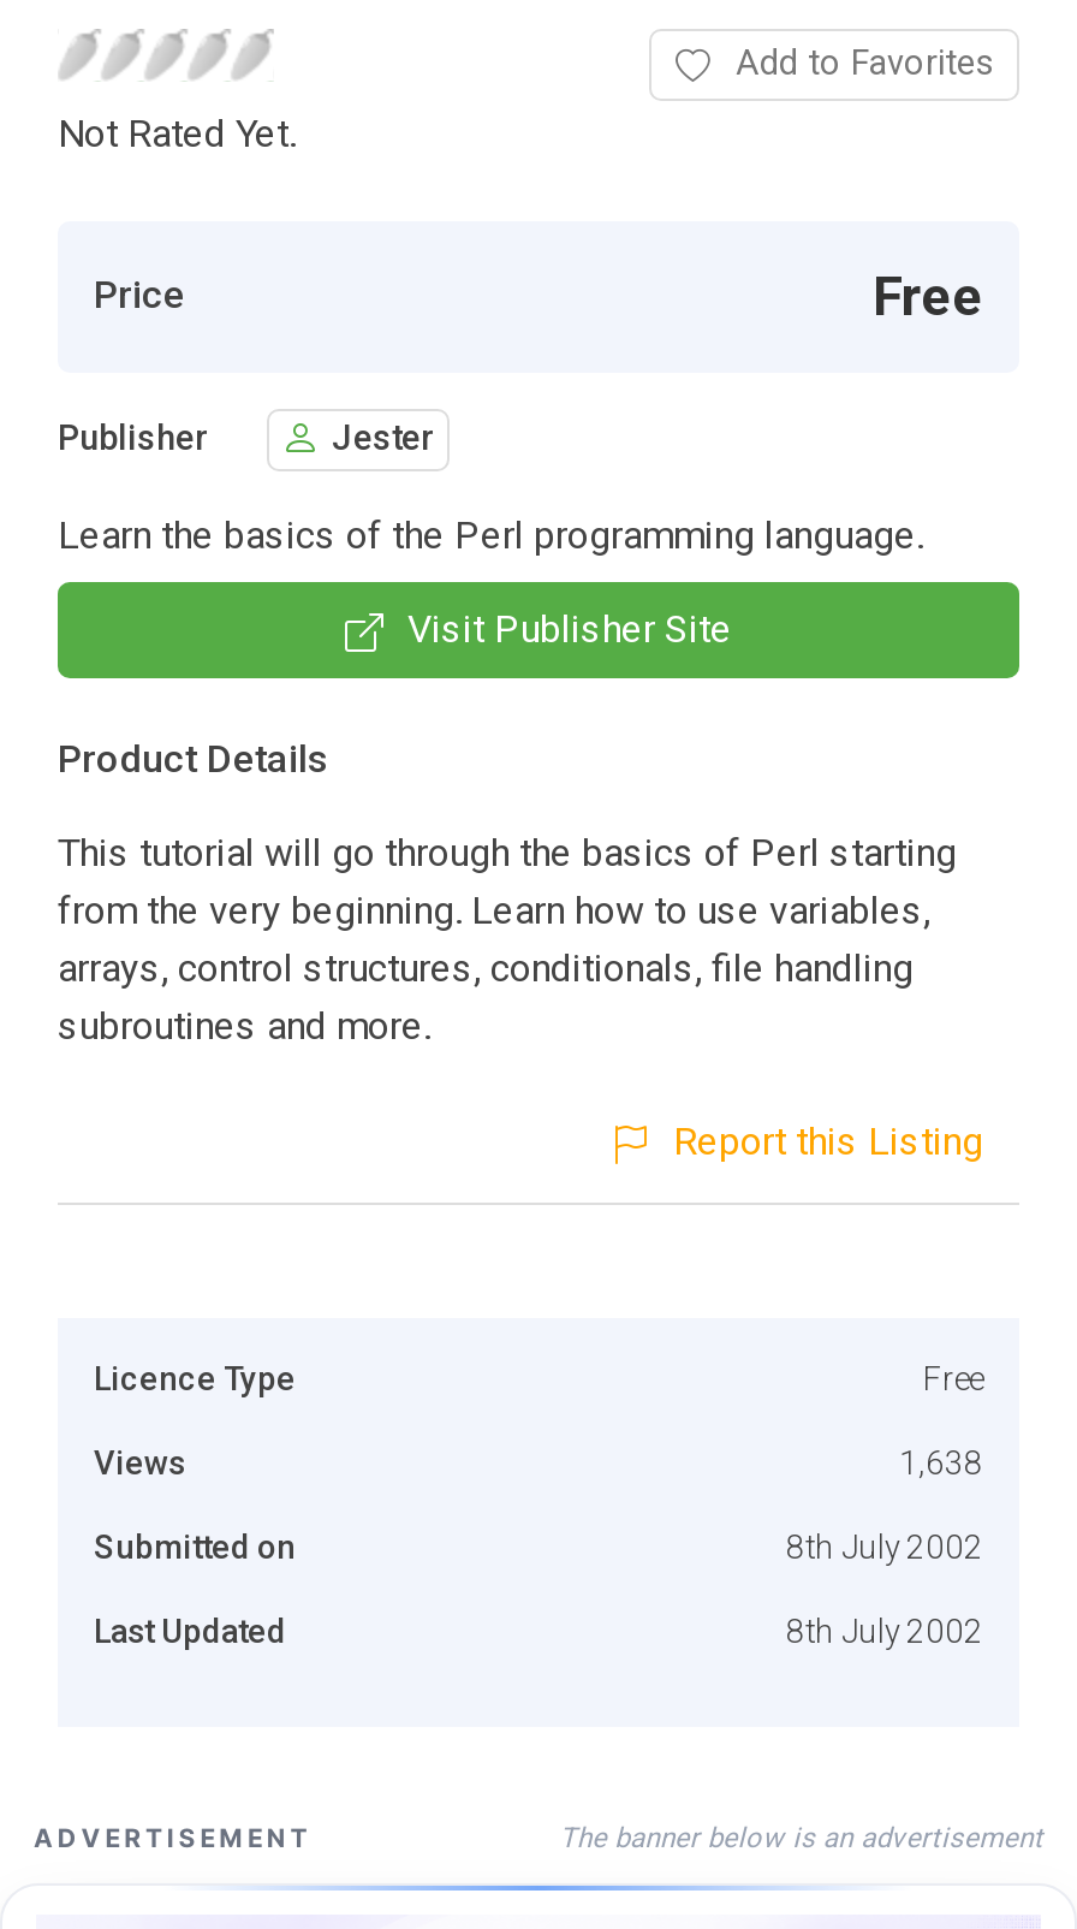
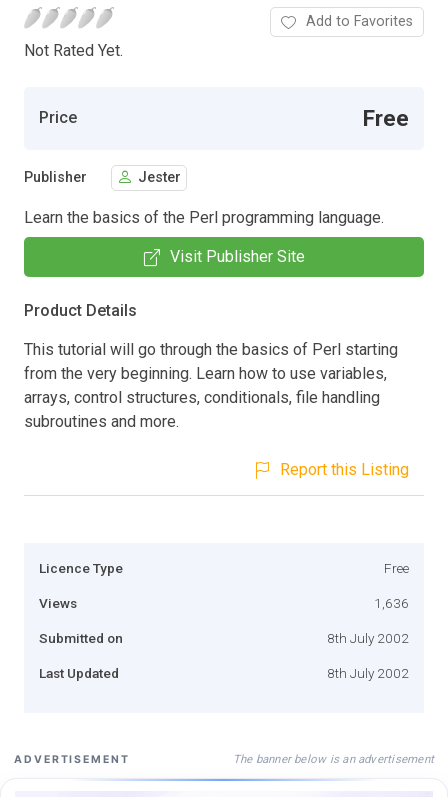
[899,1443,983,1481] 1,638 -> [374,595,409,611] 1,636

